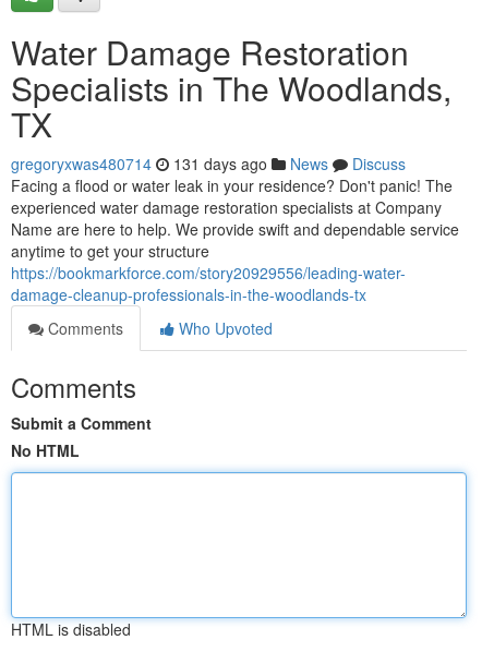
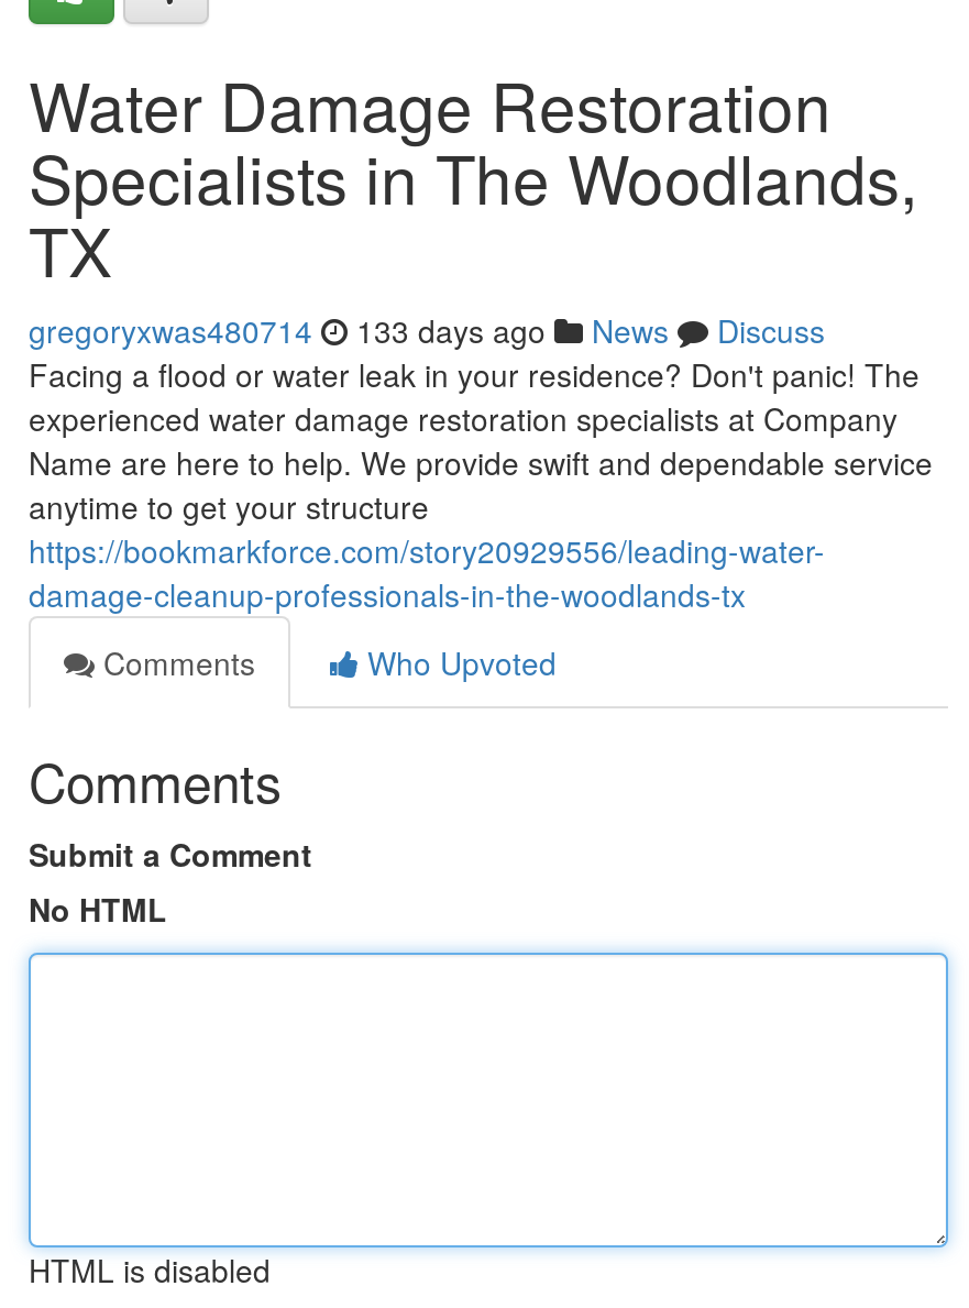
[11,153,406,174] gregoryxwas480714 131 days ago News Discuss -> [29,308,825,352] gregoryxwas480714 133 days ago News Discuss

